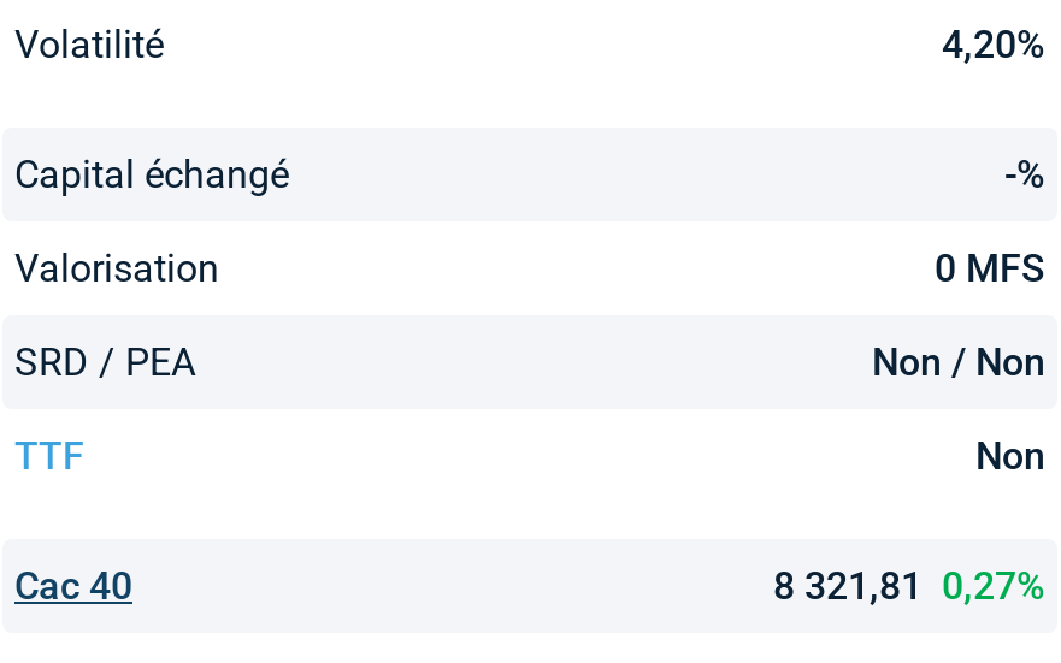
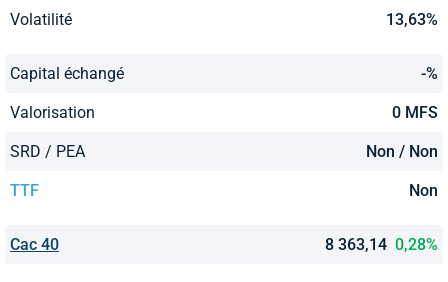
[942,22,1045,68] 4,20% -> [386,10,438,29] 13,63%
[773,564,1045,610] 8 321,81 0,27% -> [325,235,438,254] 8 363,14 0,28%

